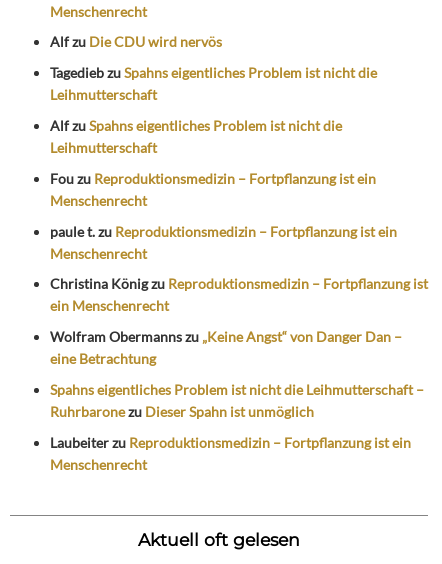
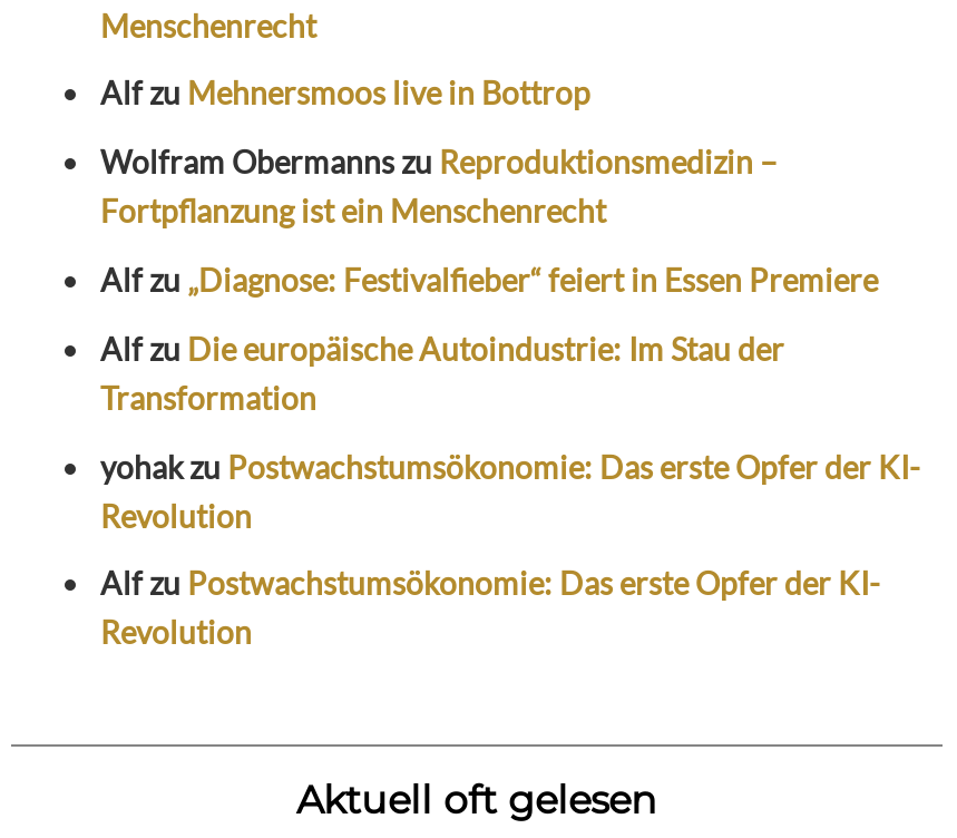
[50,33,428,473] Alf zu Die CDU wird nervös | Tagedieb zu Spahns eigentliches Problem ist nicht die | Leihmutterschaft | Alf zu Spahns eigentliches Problem ist nicht die | Leihmutterschaft | Fou zu Reproduktionsmedizin – Fortpflanzung ist ein | Menschenrecht | paule t. zu Reproduktionsmedizin – Fortpflanzung ist ein | Menschenrecht | Christina Königzu Reproduktionsmedizin – Fortpflanzung ist | ein Menschenrecht | Wolfram Obermanns zu „Keine Angst“ von Danger Dan – | eine Betrachtung | Spahns eigentliches Problem ist nicht die Leihmutterschaft – | Ruhrbarone zu Dieser Spahn ist unmöglich | Laubeiter zu Reproduktionsmedizin – Fortpflanzung ist ein | Menschenrecht -> [100,74,920,652] Alf zu Mehnersmoos live in Bottrop | Wolfram Obermanns zu Reproduktionsmedizin – | Fortpflanzung ist ein Menschenrecht | Alf zu „Diagnose: Festivalfieber“ feiert in Essen Premiere | Alf zu Die europäische Autoindustrie: Im Stau der | Transformation | yohak zu Postwachstumsökonomie: Das erste Opfer der KI- | Revolution | Alf zu Postwachstumsökonomie: Das erste Opfer der KI- | Revolution

